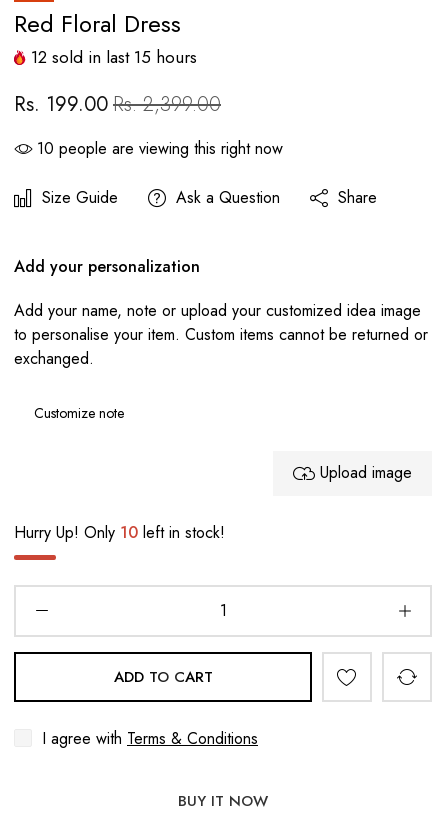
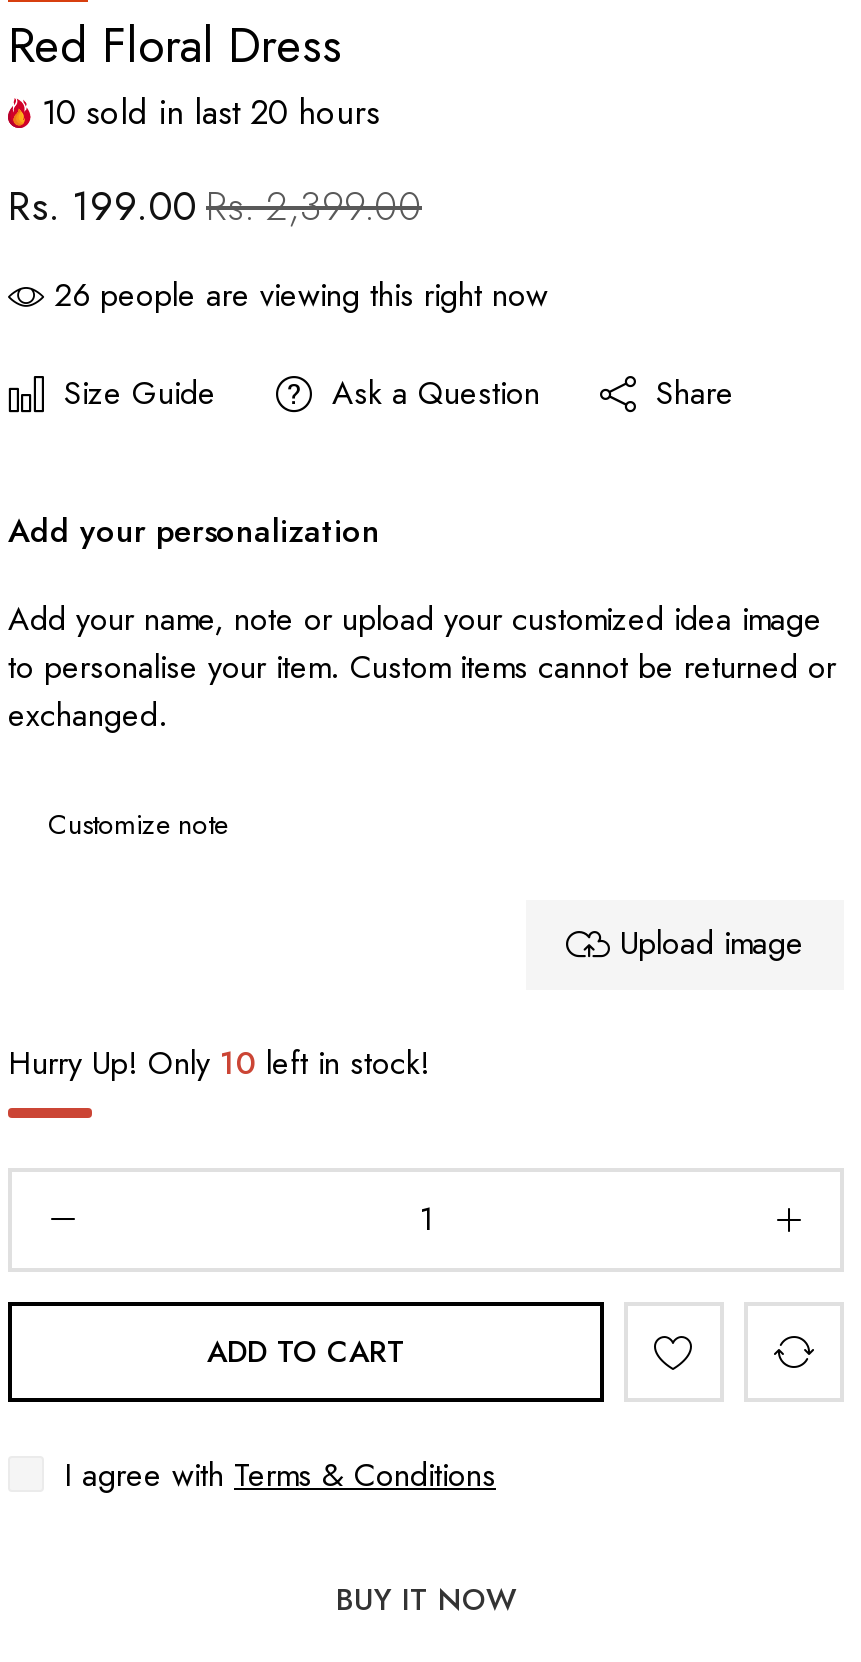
[31,45,197,69] 12 sold in last 15 hours -> [42,87,380,135] 10 sold in last 20 hours
[37,137,283,160] 10 people are viewing this right now -> [54,271,548,317] 26 people are viewing this right now

